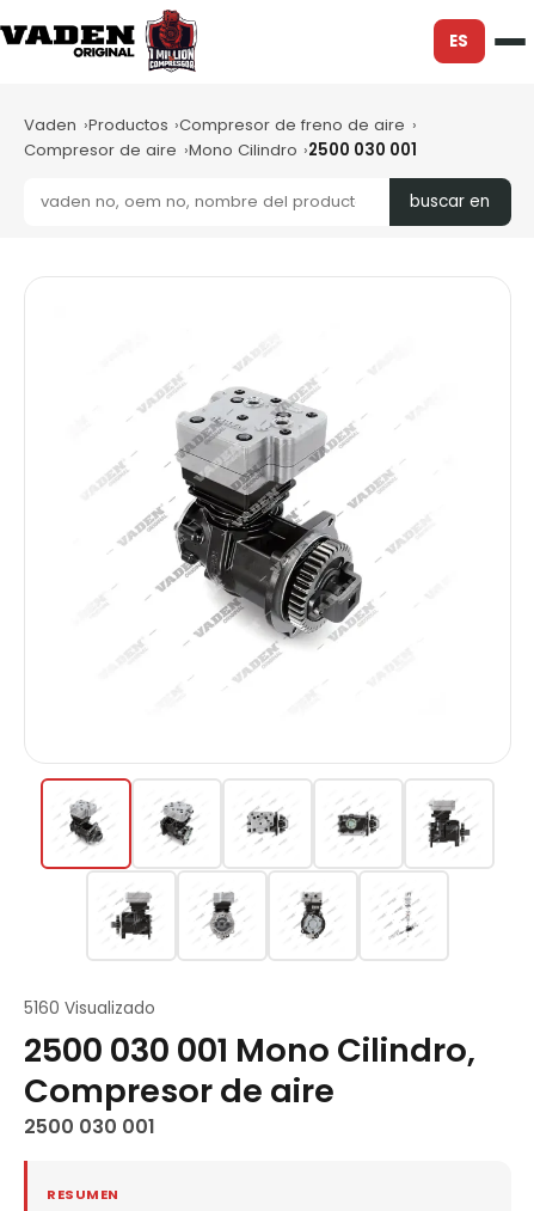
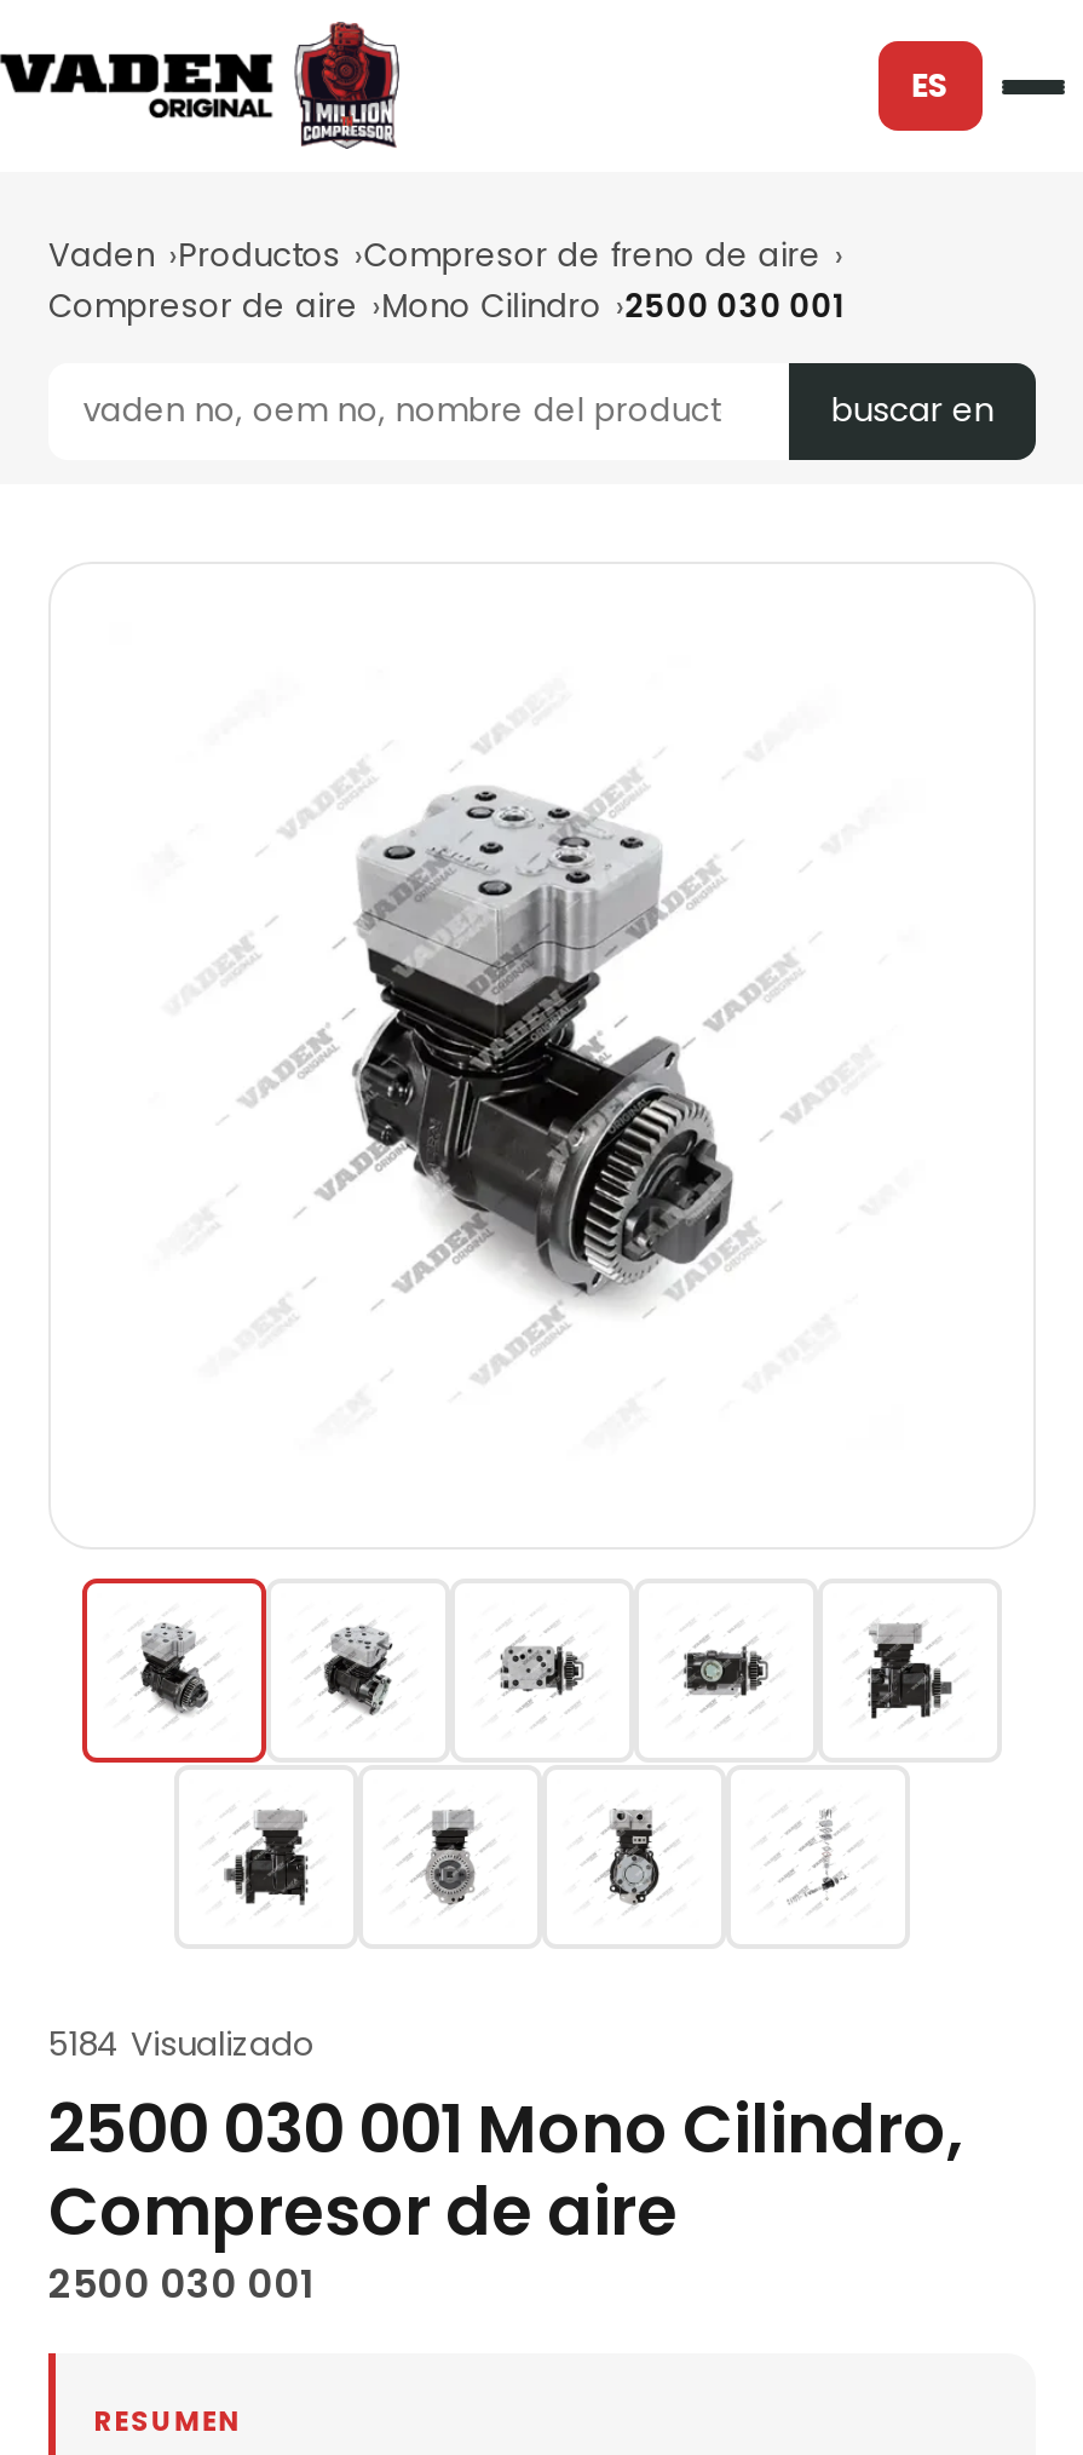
[24,997,155,1020] 5160 Visualizado -> [48,2021,315,2067] 5184 Visualizado

